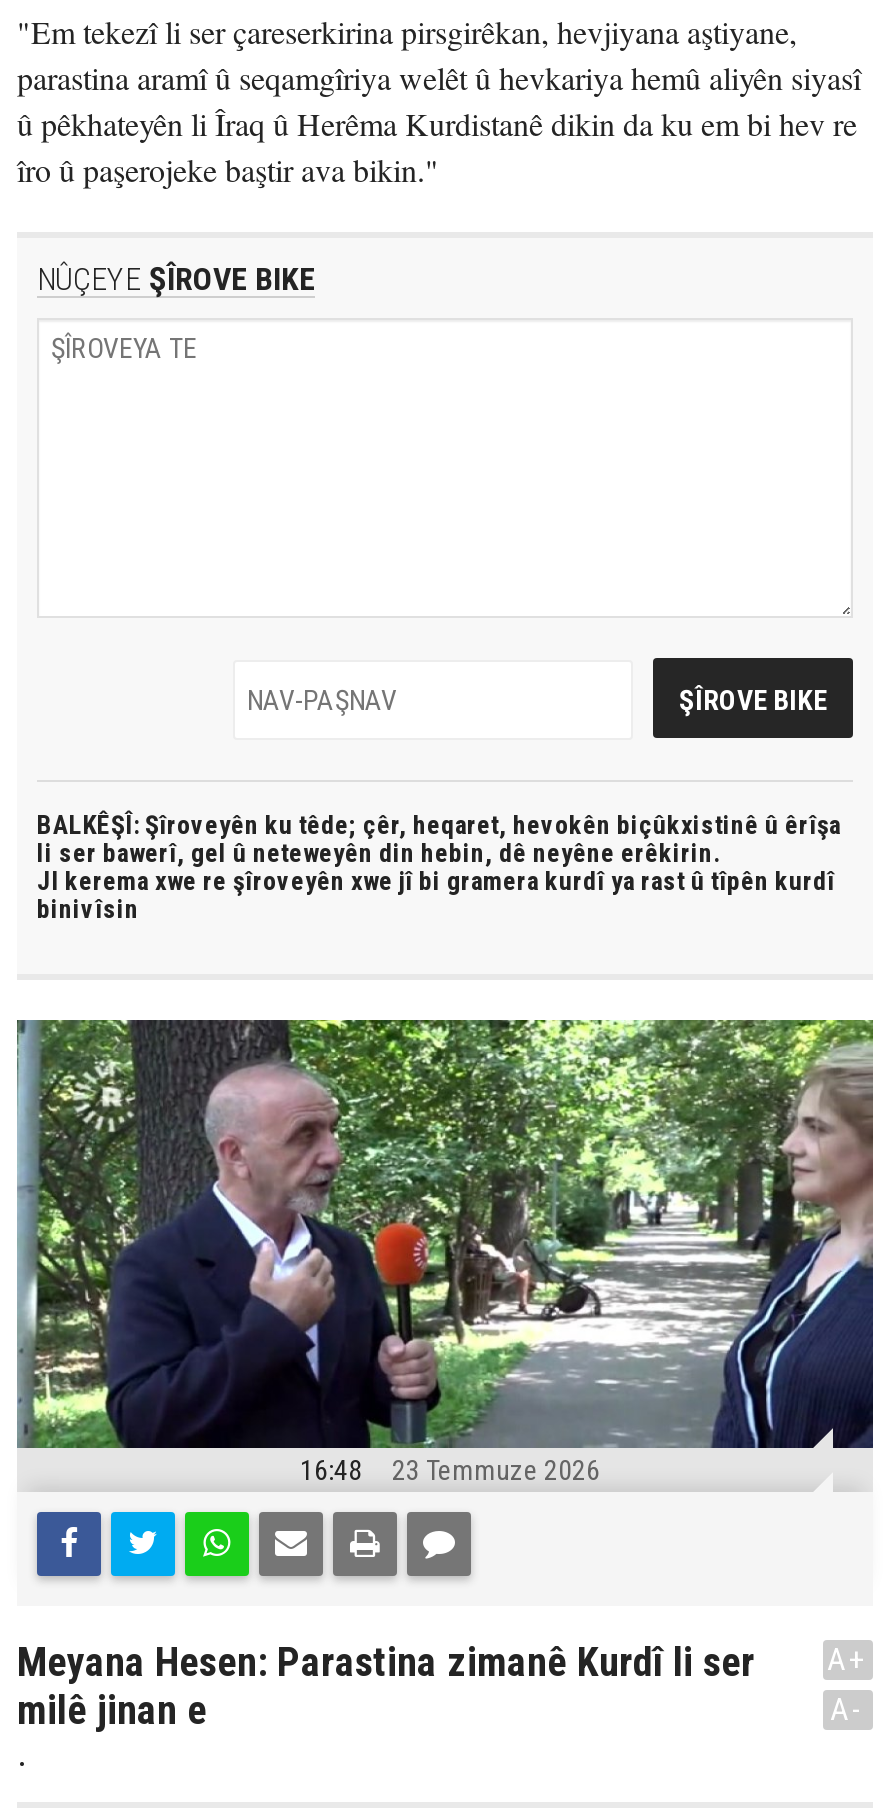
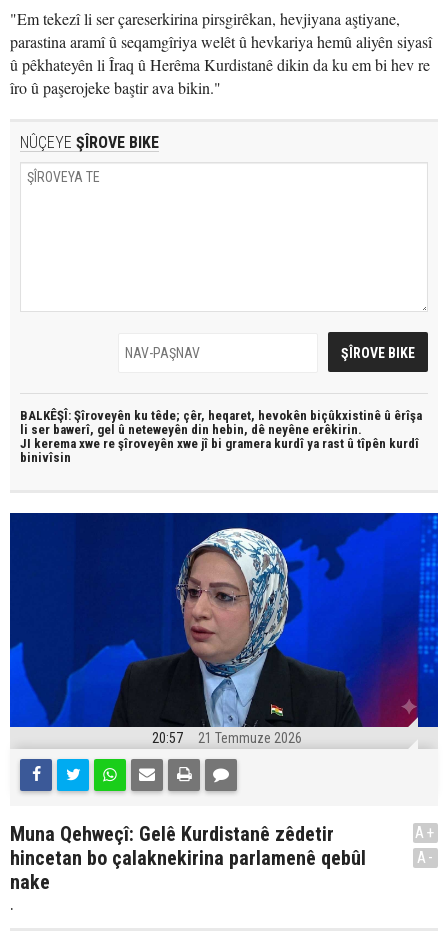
[15,1018,875,1486] [image] | 16:48 | 23 Temmuze 2026 -> [9,512,439,746] [image] | 20:57 | 21 Temmuze 2026
[17,1638,755,1734] Meyana Hesen: Parastina zimanê Kurdî li ser | milê jinan e -> [10,822,366,894] Muna Qehweçî: Gelê Kurdistanê zêdetir | hincetan bo çalaknekirina parlamenê qebûl | nake

